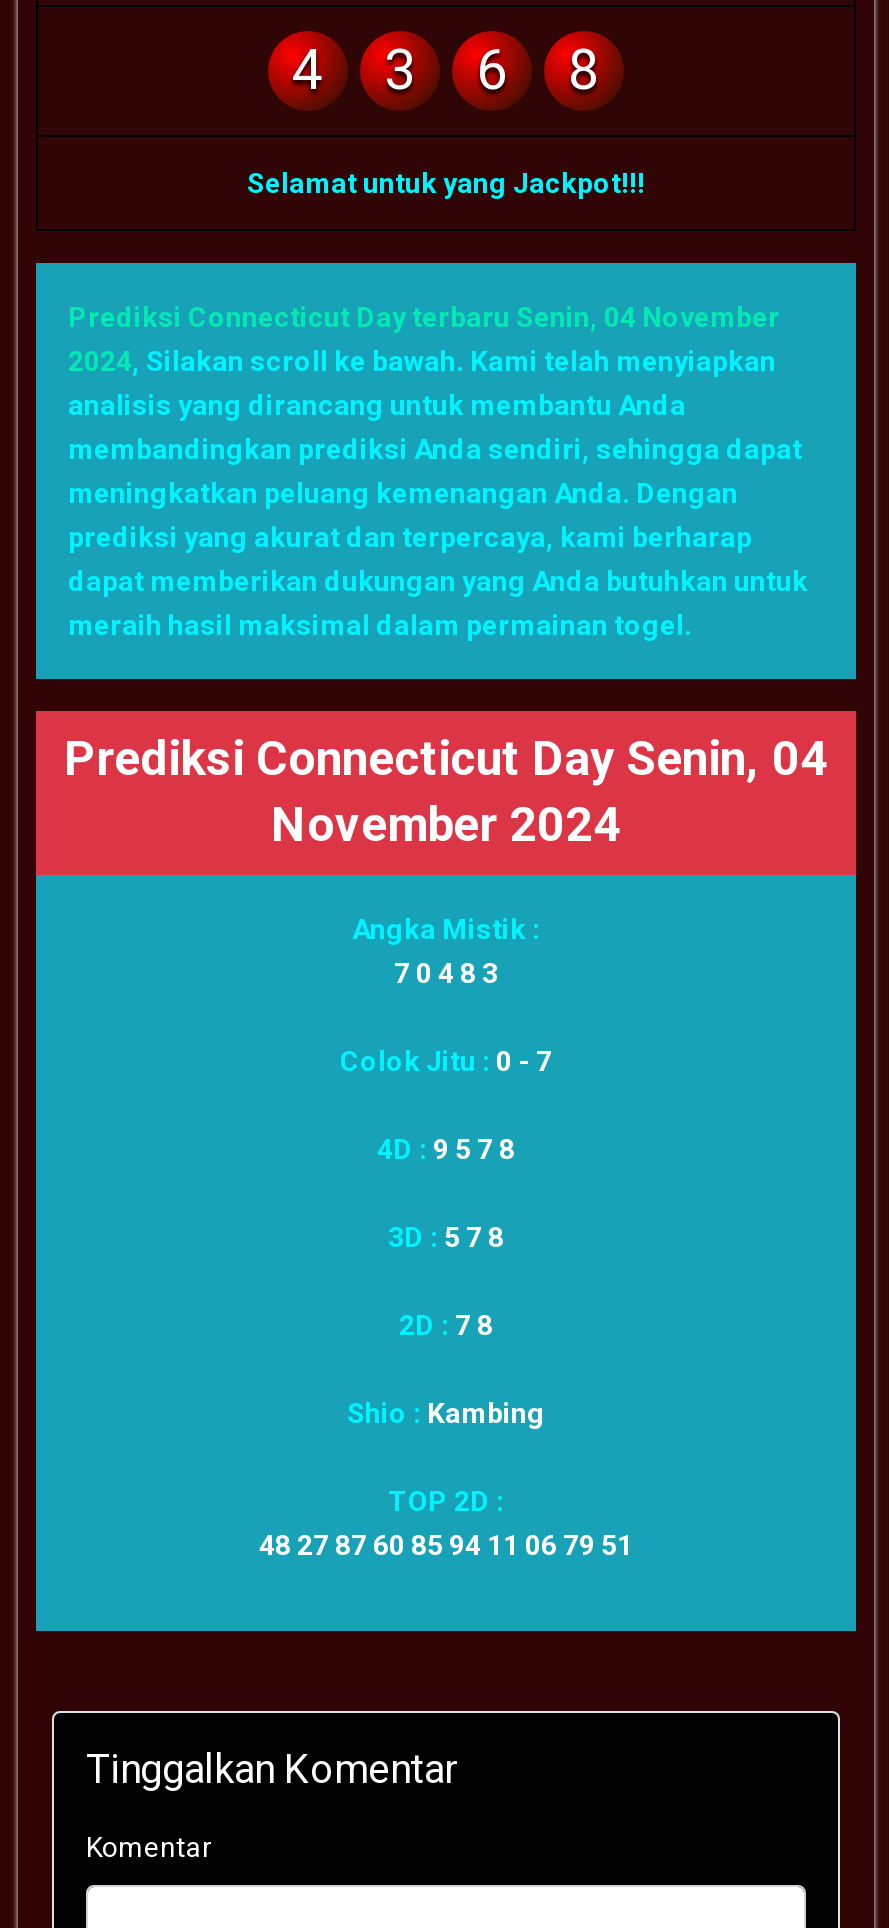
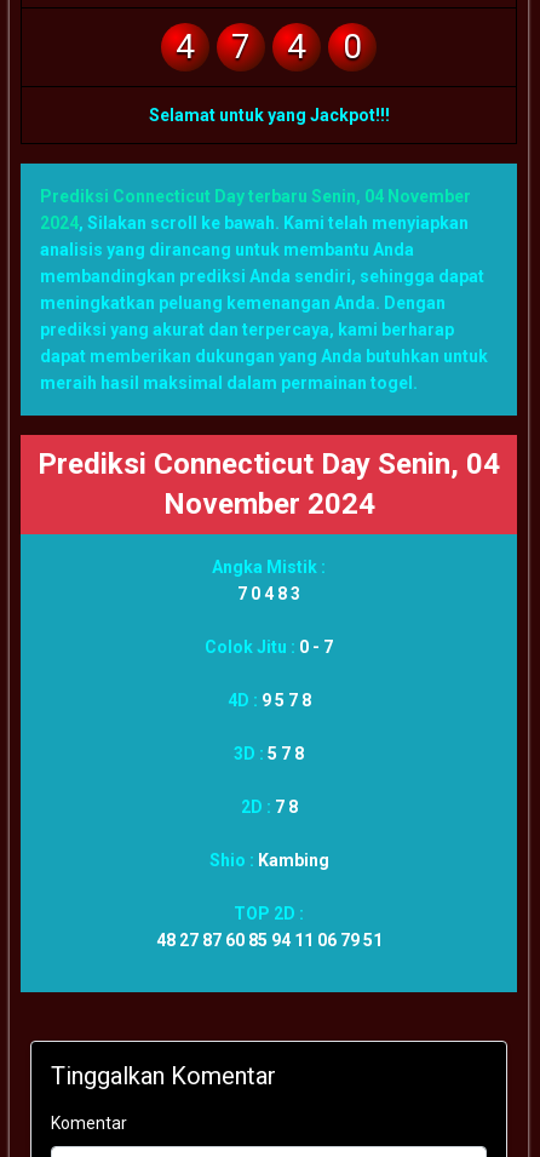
[384,37,416,103] 3 -> [231,27,251,67] 7
[476,37,508,103] 6 -> [287,27,306,67] 4
[568,37,600,103] 8 -> [343,27,362,67] 0

